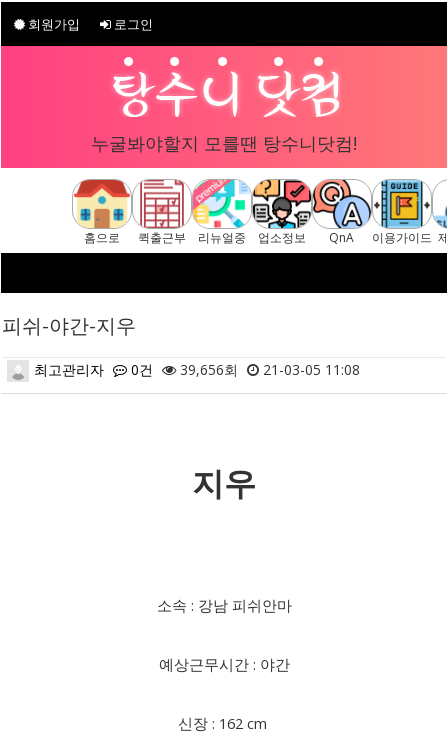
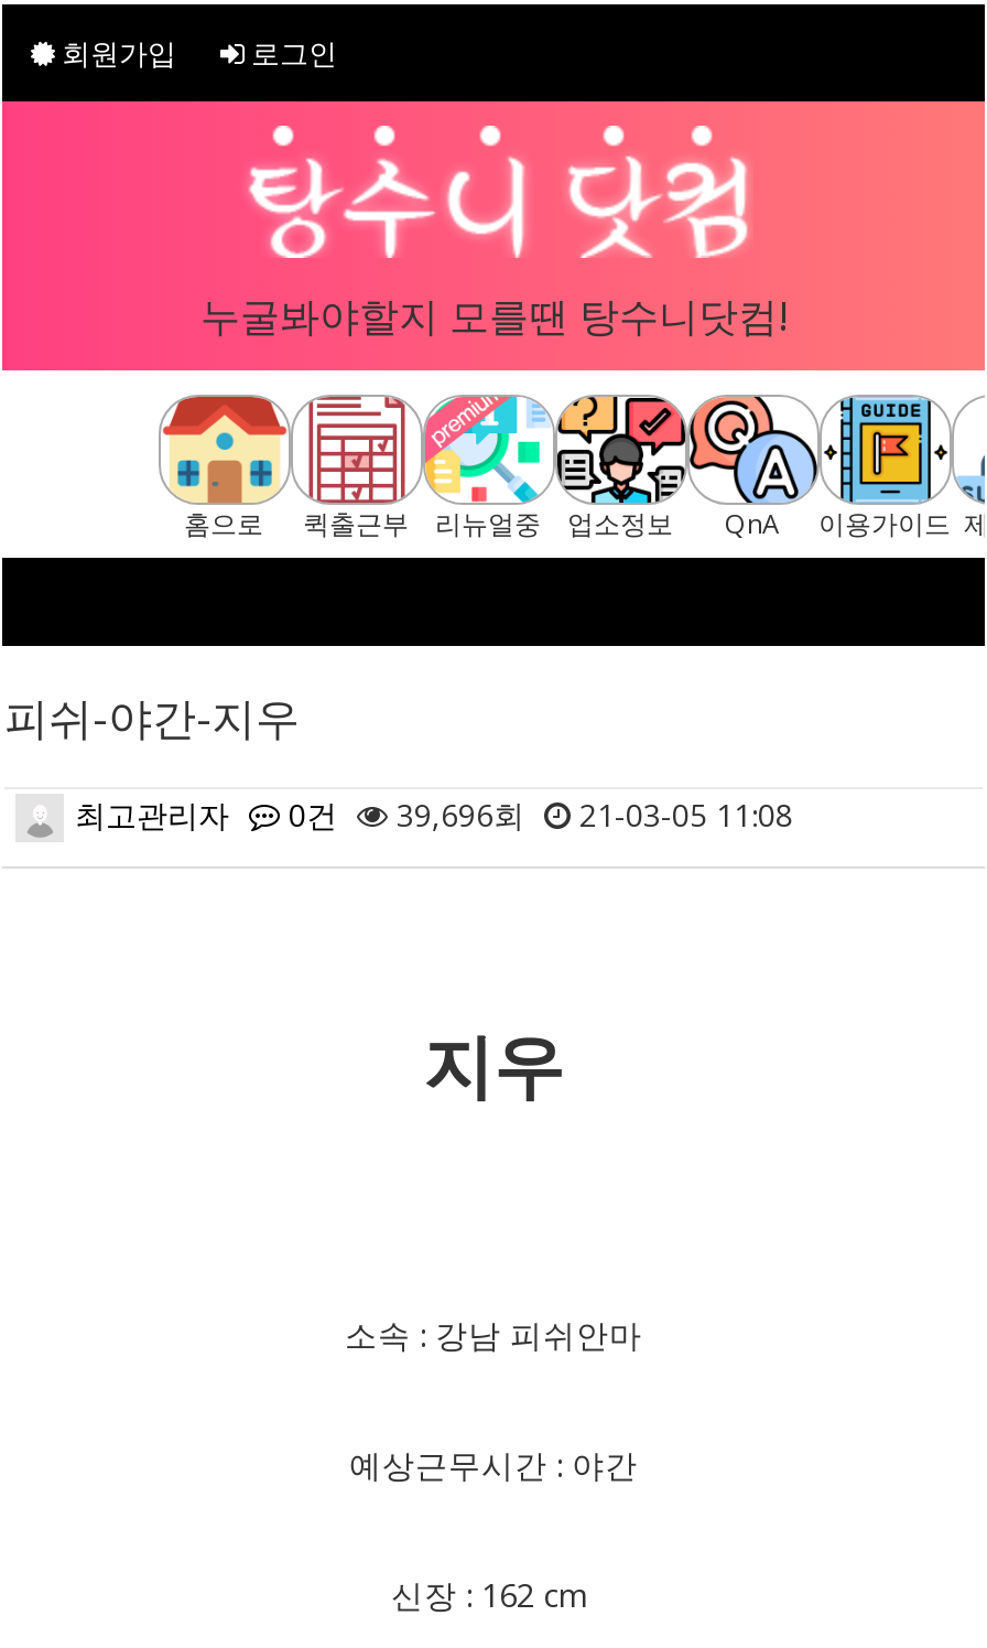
[30,360,360,379] 최고관리자 0건 39,656회 21-03-05 11:08 -> [66,793,793,835] 최고관리자 0건 39,696회 21-03-05 11:08

